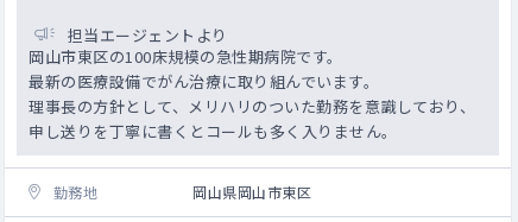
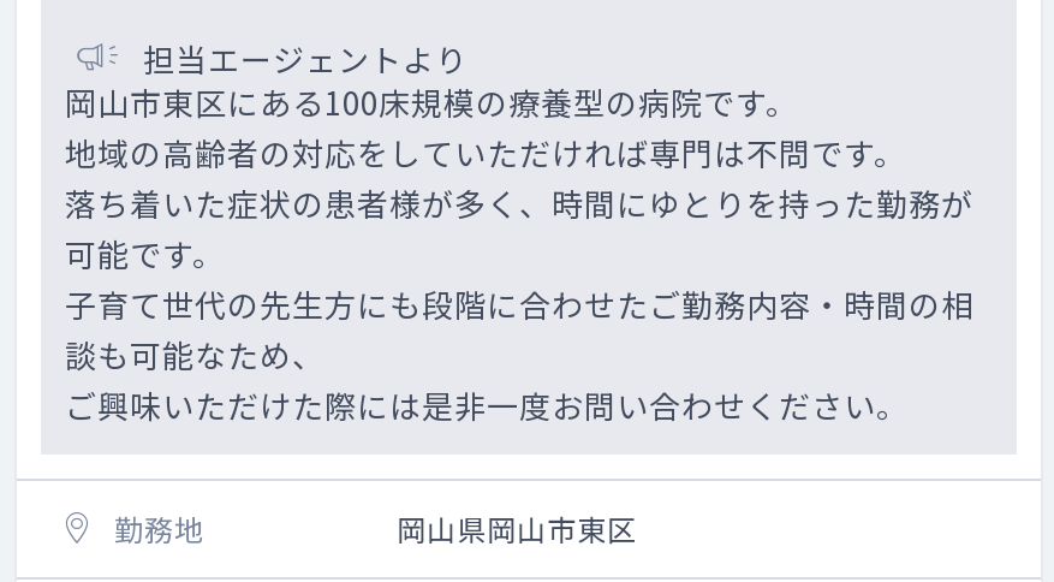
[29,45,475,142] 岡山市東区の100床規模の急性期病院です。 | 最新の医療設備でがん治療に取り組んでいます。 | 理事長の方針として、メリハリのついた勤務を意識しており、 | 申し送りを丁寧に書くとコールも多く入りません。 -> [65,79,973,428] 岡山市東区にある100床規模の療養型の病院です。 | 地域の高齢者の対応をしていただければ専門は不問です。 | 落ち着いた症状の患者様が多く、時間にゆとりを持った勤務が | 可能です。 | 子育て世代の先生方にも段階に合わせたご勤務内容・時間の相 | 談も可能なため、 | ご興味いただけた際には是非一度お問い合わせください。

